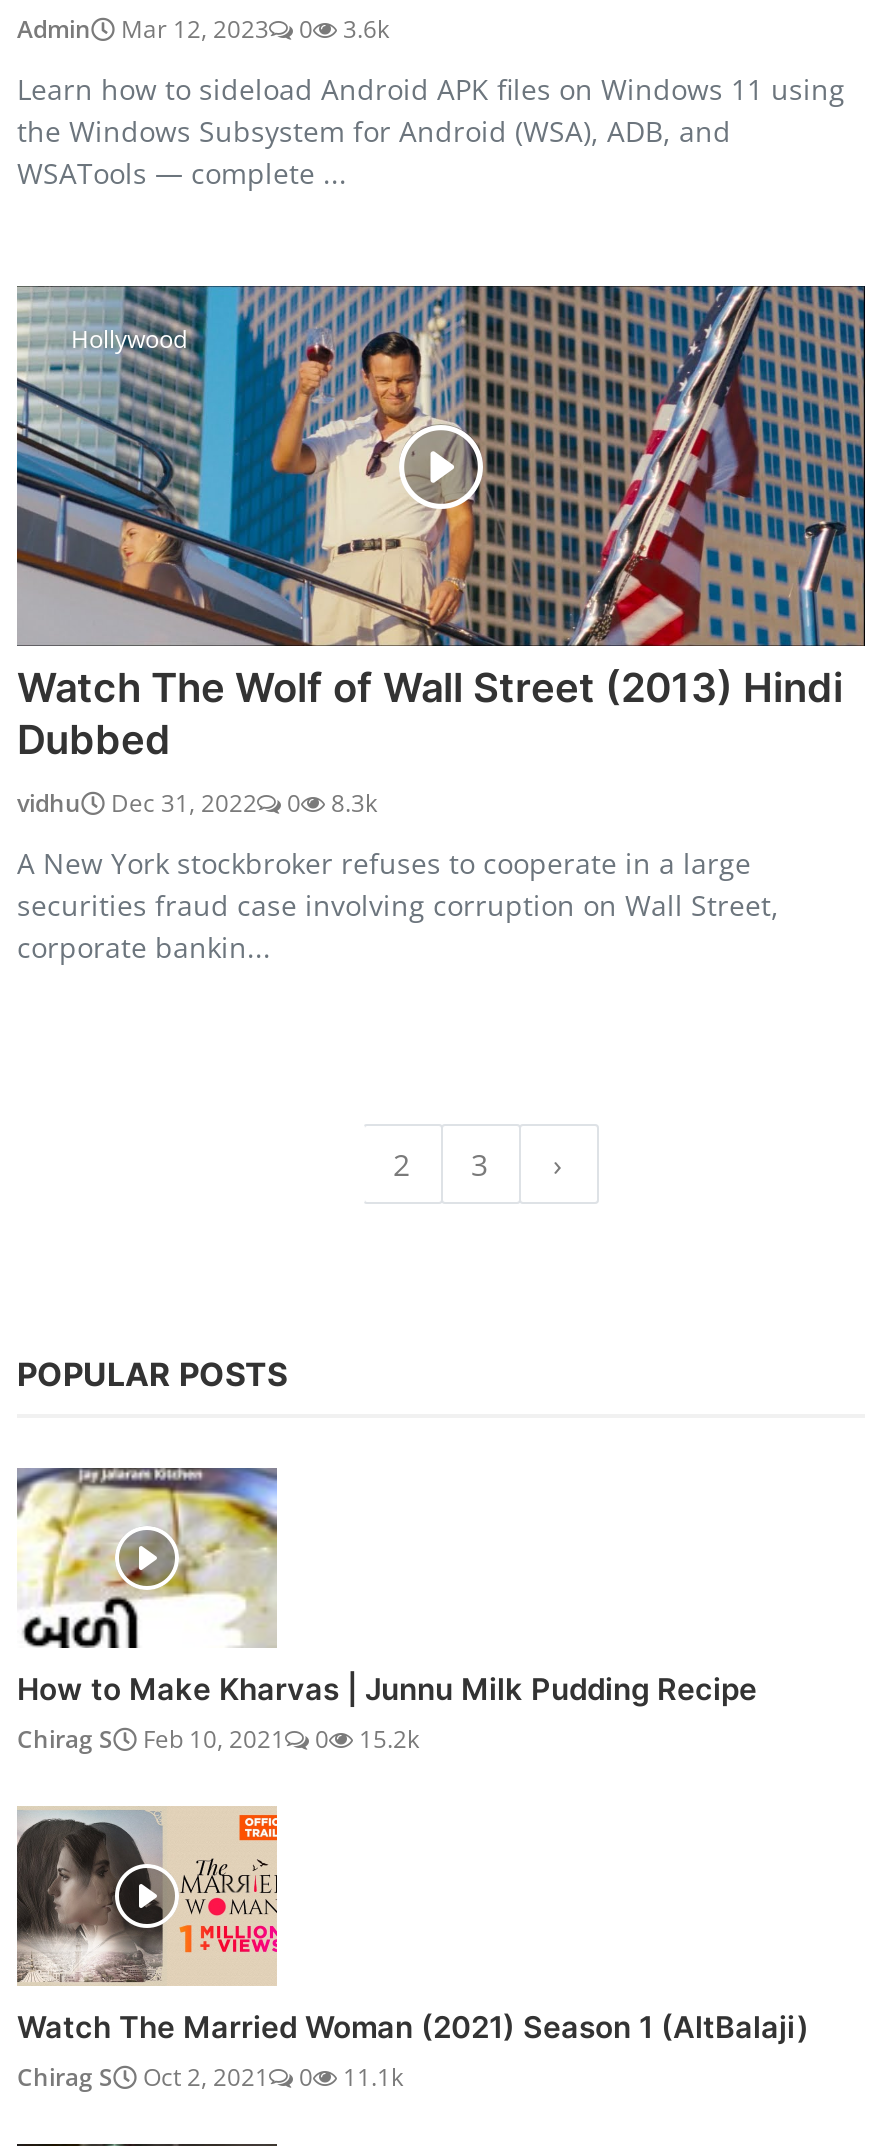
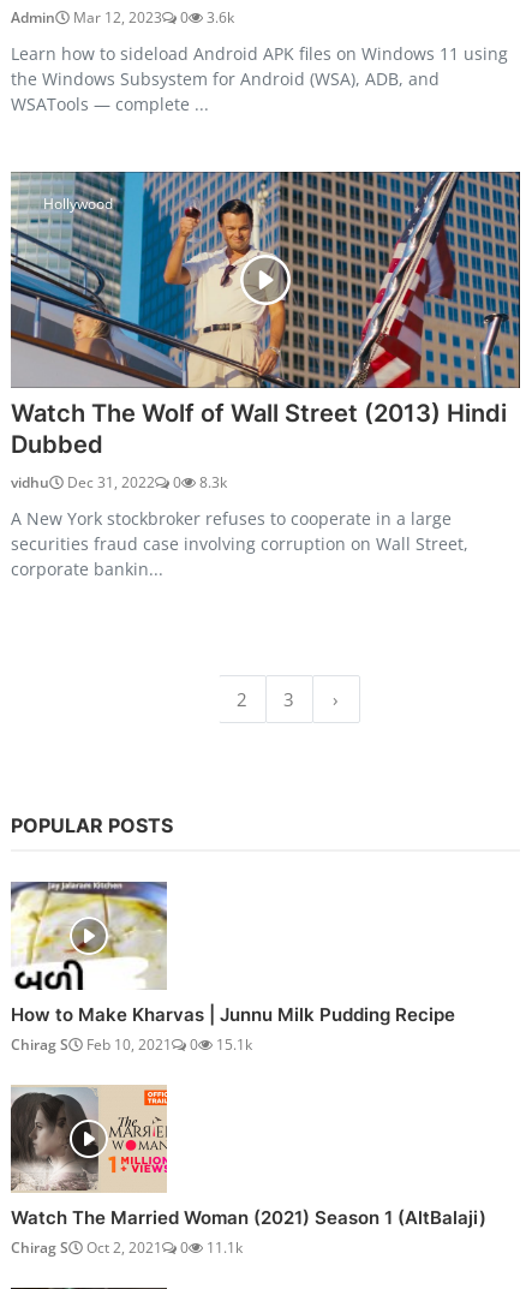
[17,1723,419,1757] Chirag S Feb 10, 2021 0 15.2k -> [11,1035,252,1055] Chirag S Feb 10, 2021 0 15.1k

